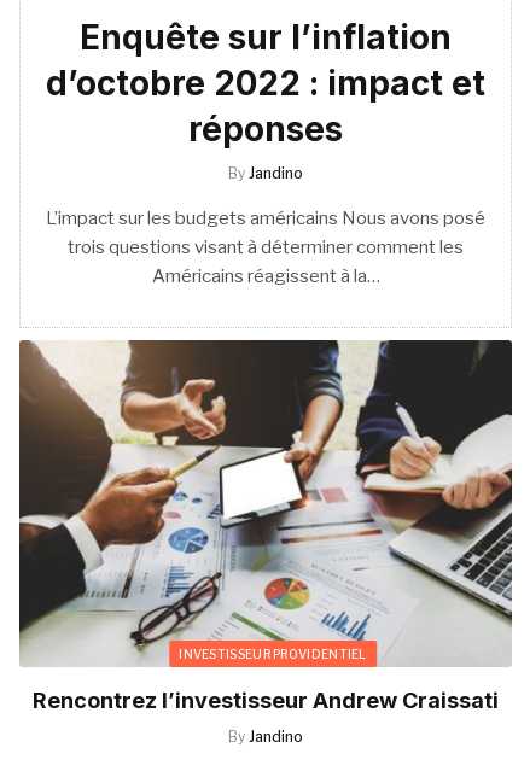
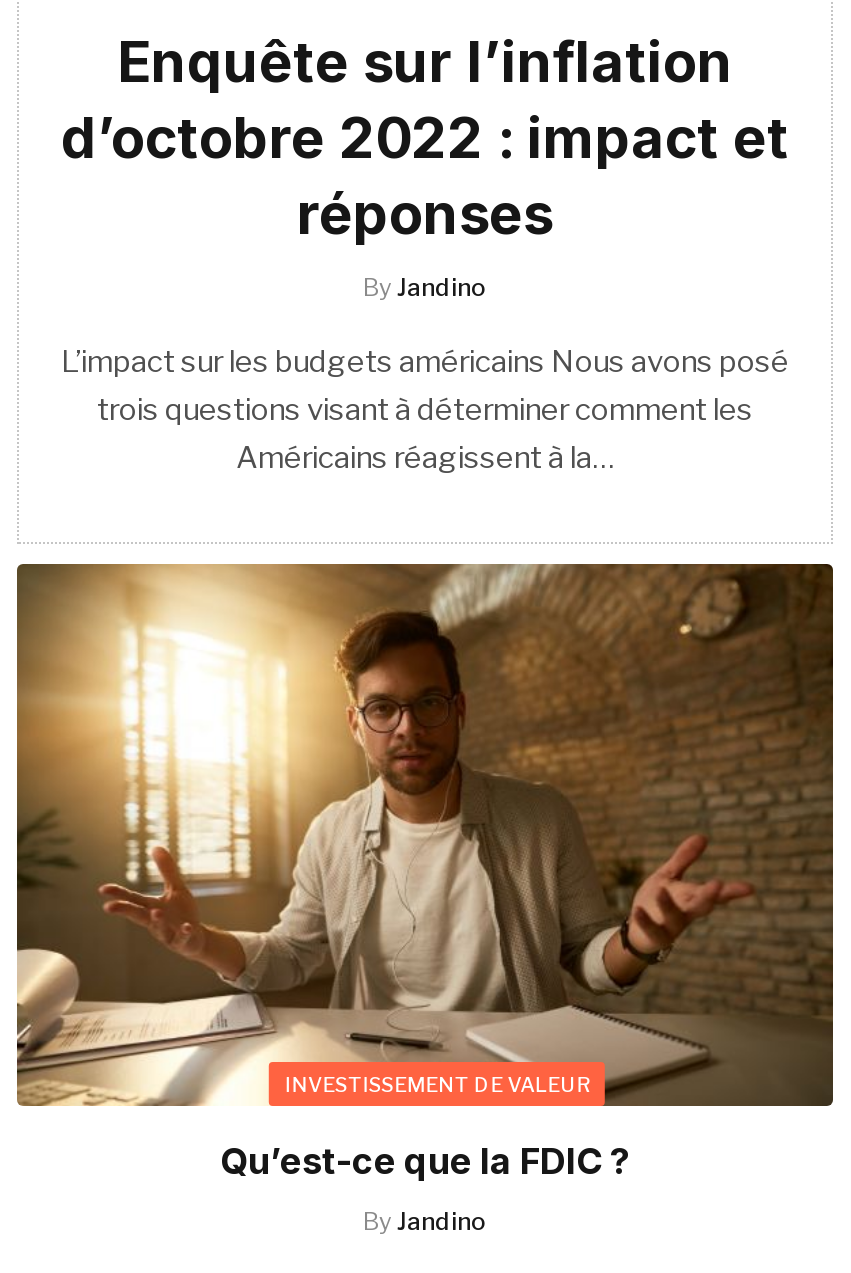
[18,339,513,667] [image] | INVESTISSEUR PROVIDENTIEL -> [15,562,835,1108] [image] | INVESTISSEMENT DE VALEUR
[33,688,499,714] Rencontrez l’investisseur Andrew Craissati -> [220,1141,630,1183] Qu’est-ce que la FDIC ?

